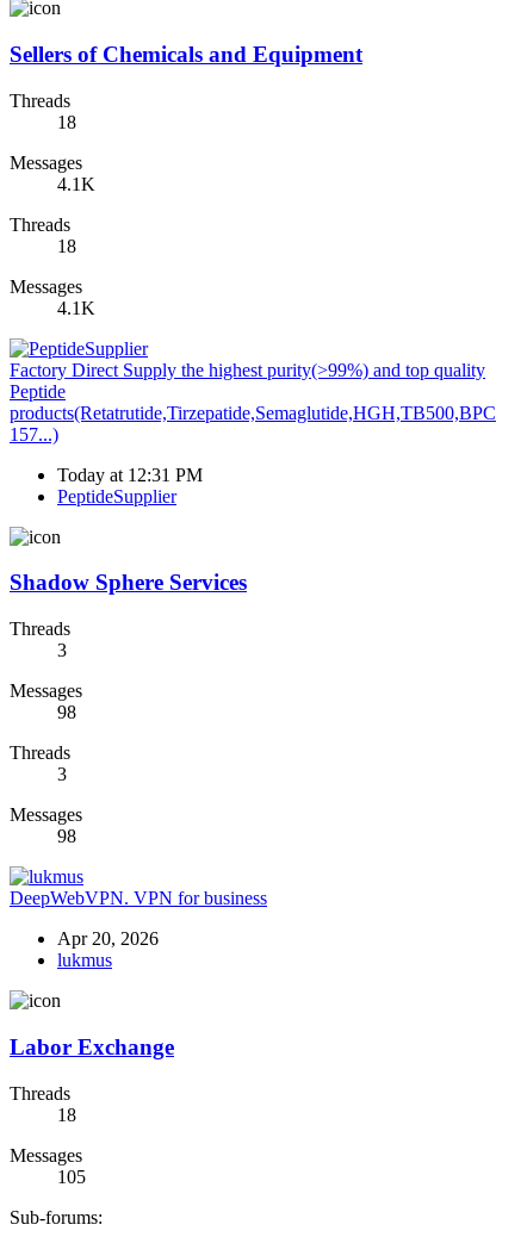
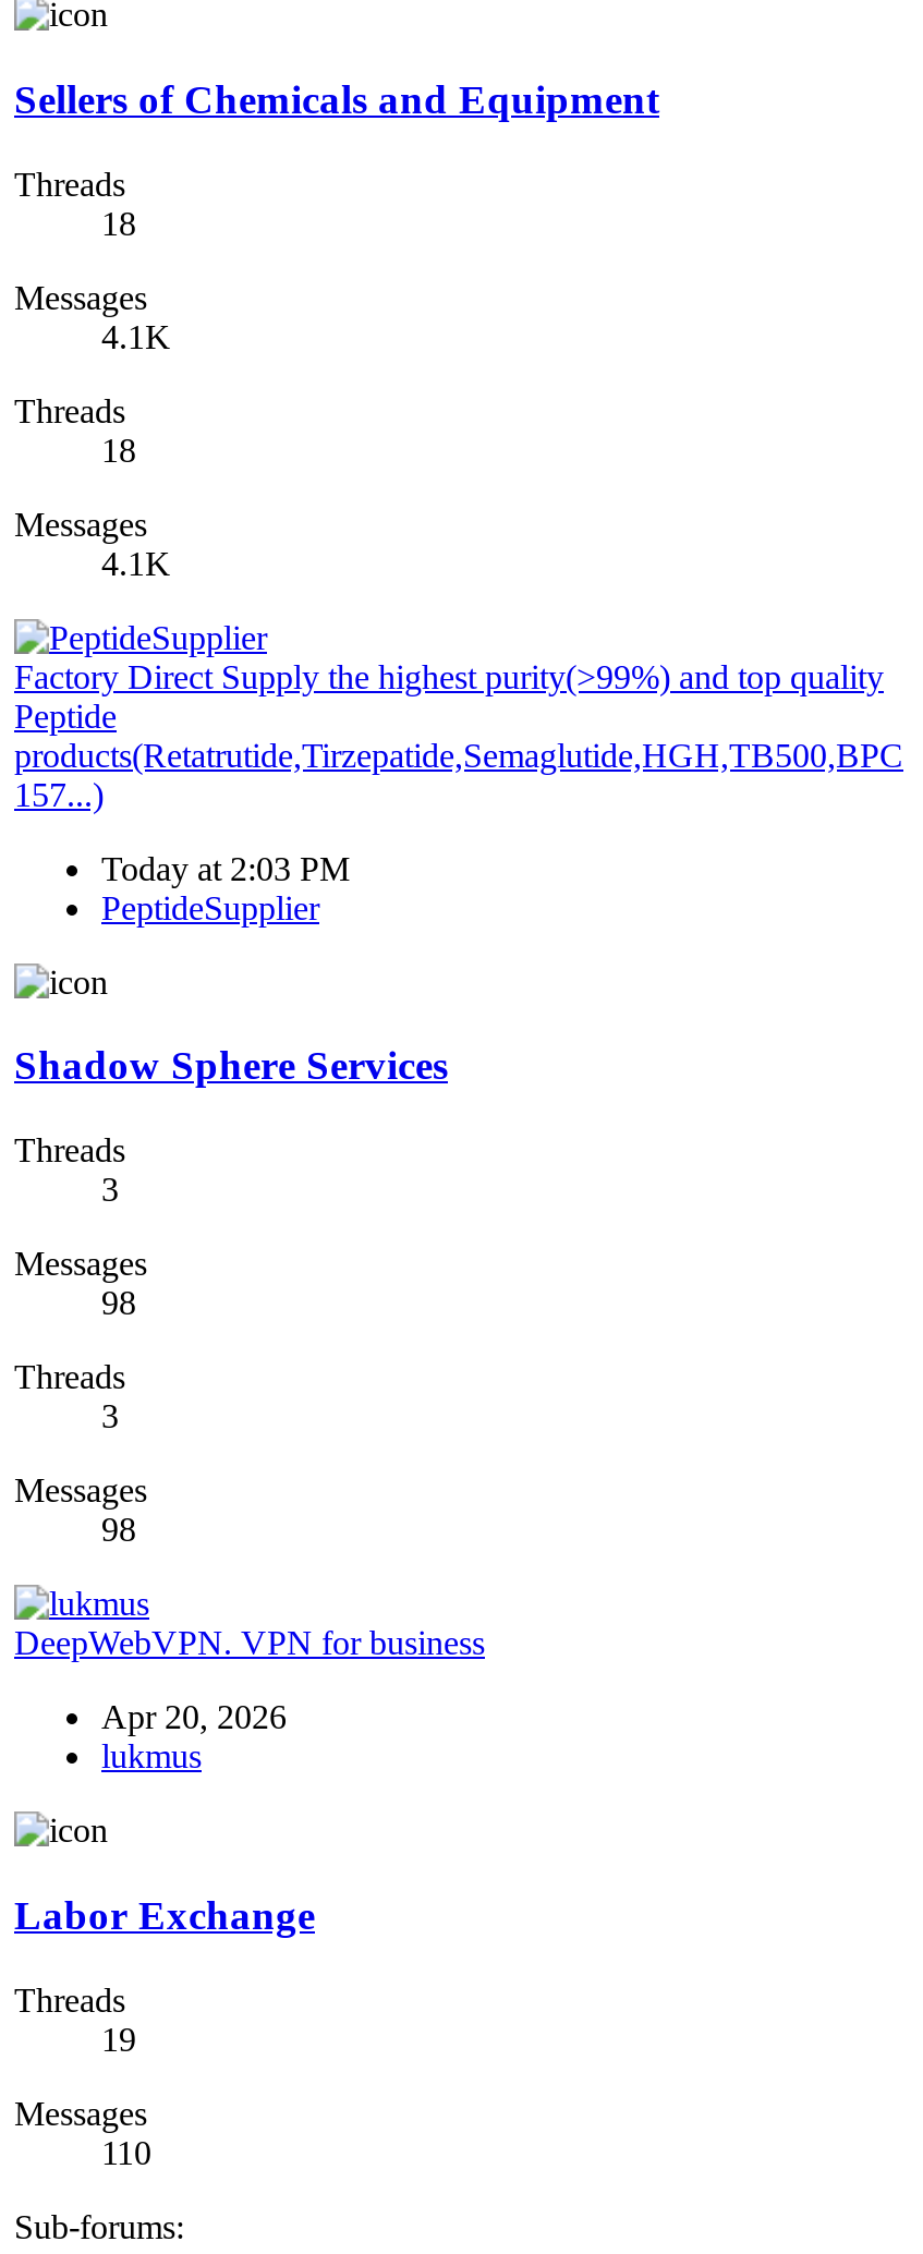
[57,464,203,485] Today at 12:31 PM -> [101,849,350,886] Today at 2:03 PM
[57,1104,76,1124] 18 -> [101,2020,136,2057] 19
[57,1166,86,1186] 105 -> [101,2133,151,2170] 110

